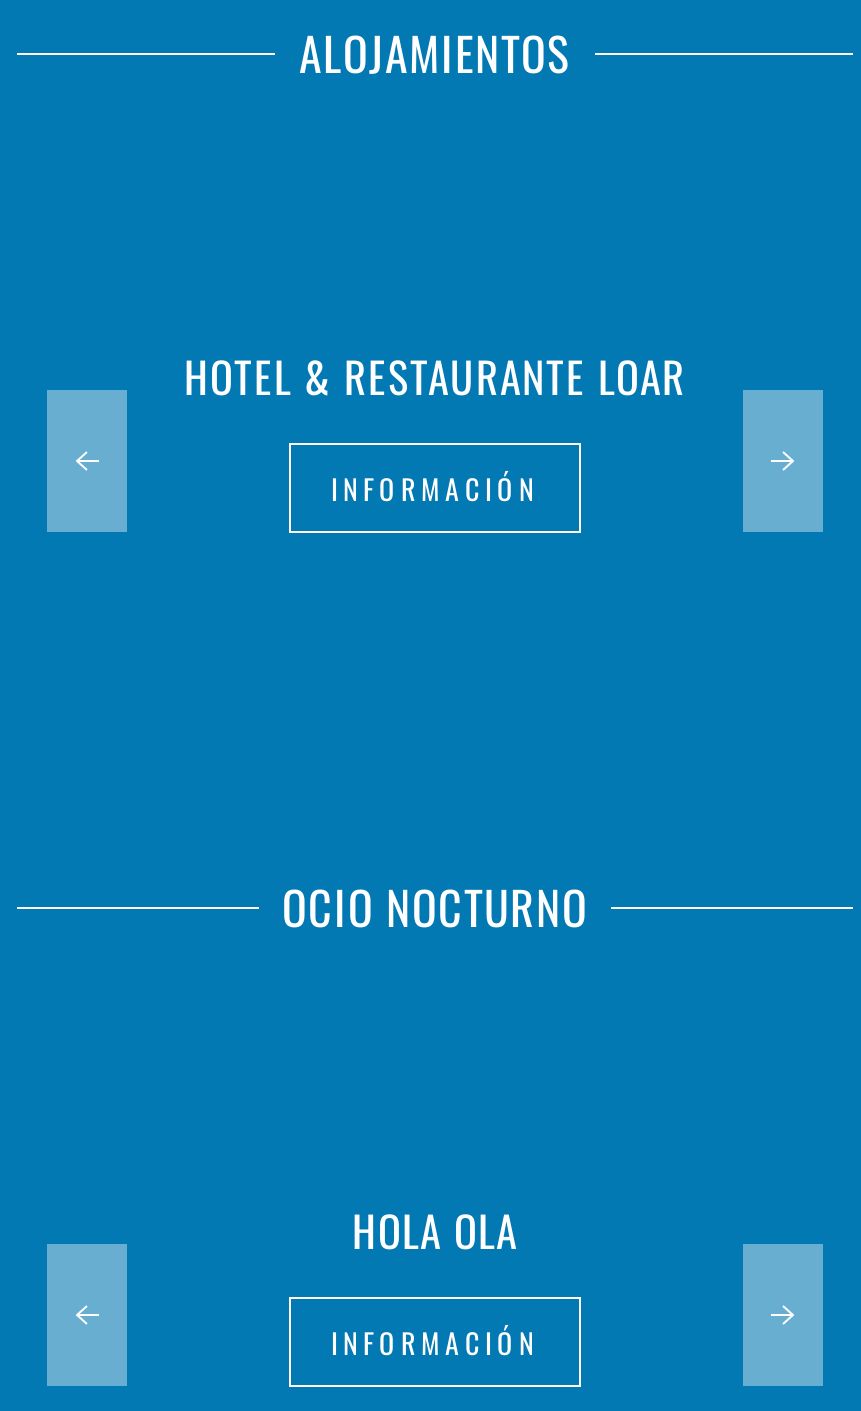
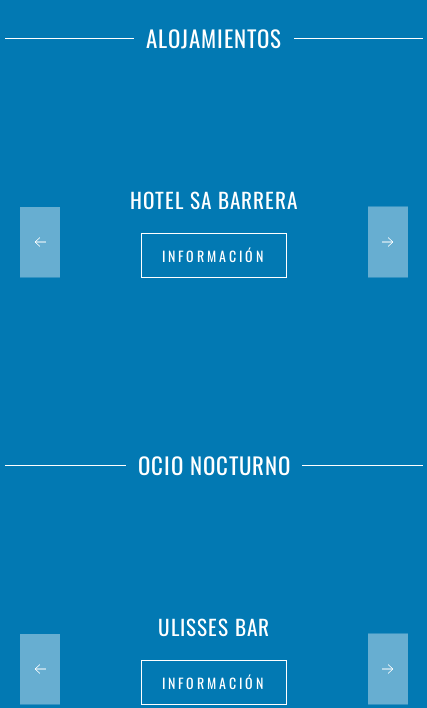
[184,345,686,407] HOTEL & RESTAURANTE LOAR -> [130,184,298,215] HOTEL SA BARRERA
[352,1199,518,1261] HOLA OLA -> [158,611,270,642] ULISSES BAR

